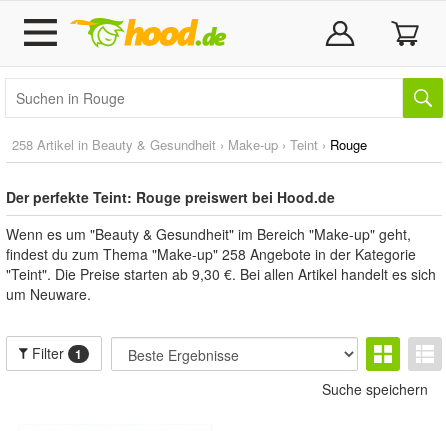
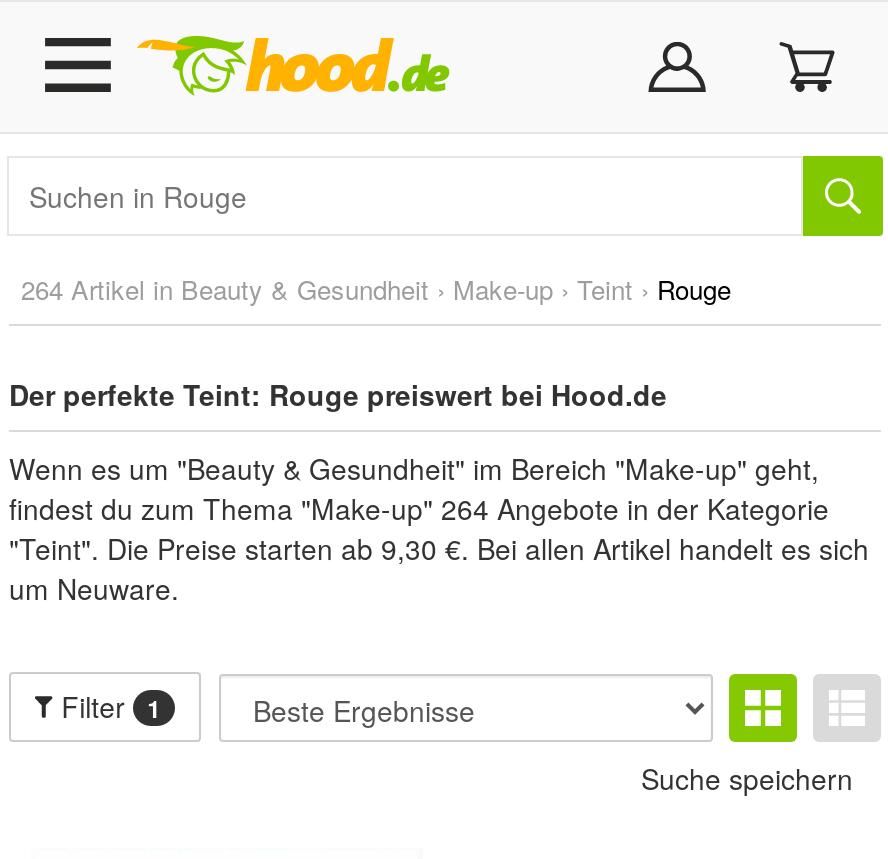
[12,135,367,154] 258 Artikel in Beauty & Gesundheit › Make-up › Teint › Rouge -> [21,270,731,308] 264 Artikel in Beauty & Gesundheit › Make-up › Teint › Rouge
[6,244,416,264] findest du zum Thema "Make-up" 258 Angebote in der Kategorie -> [9,488,829,528] findest du zum Thema "Make-up" 264 Angebote in der Kategorie

